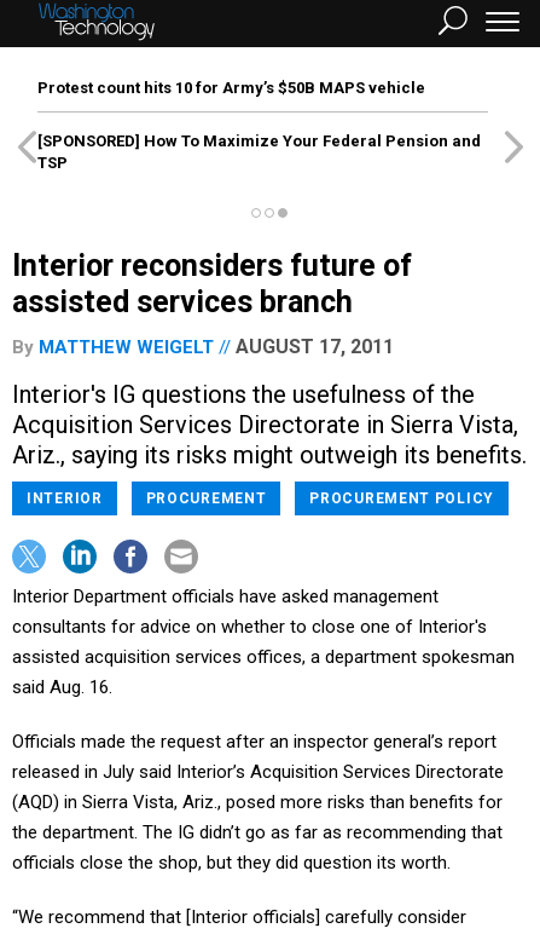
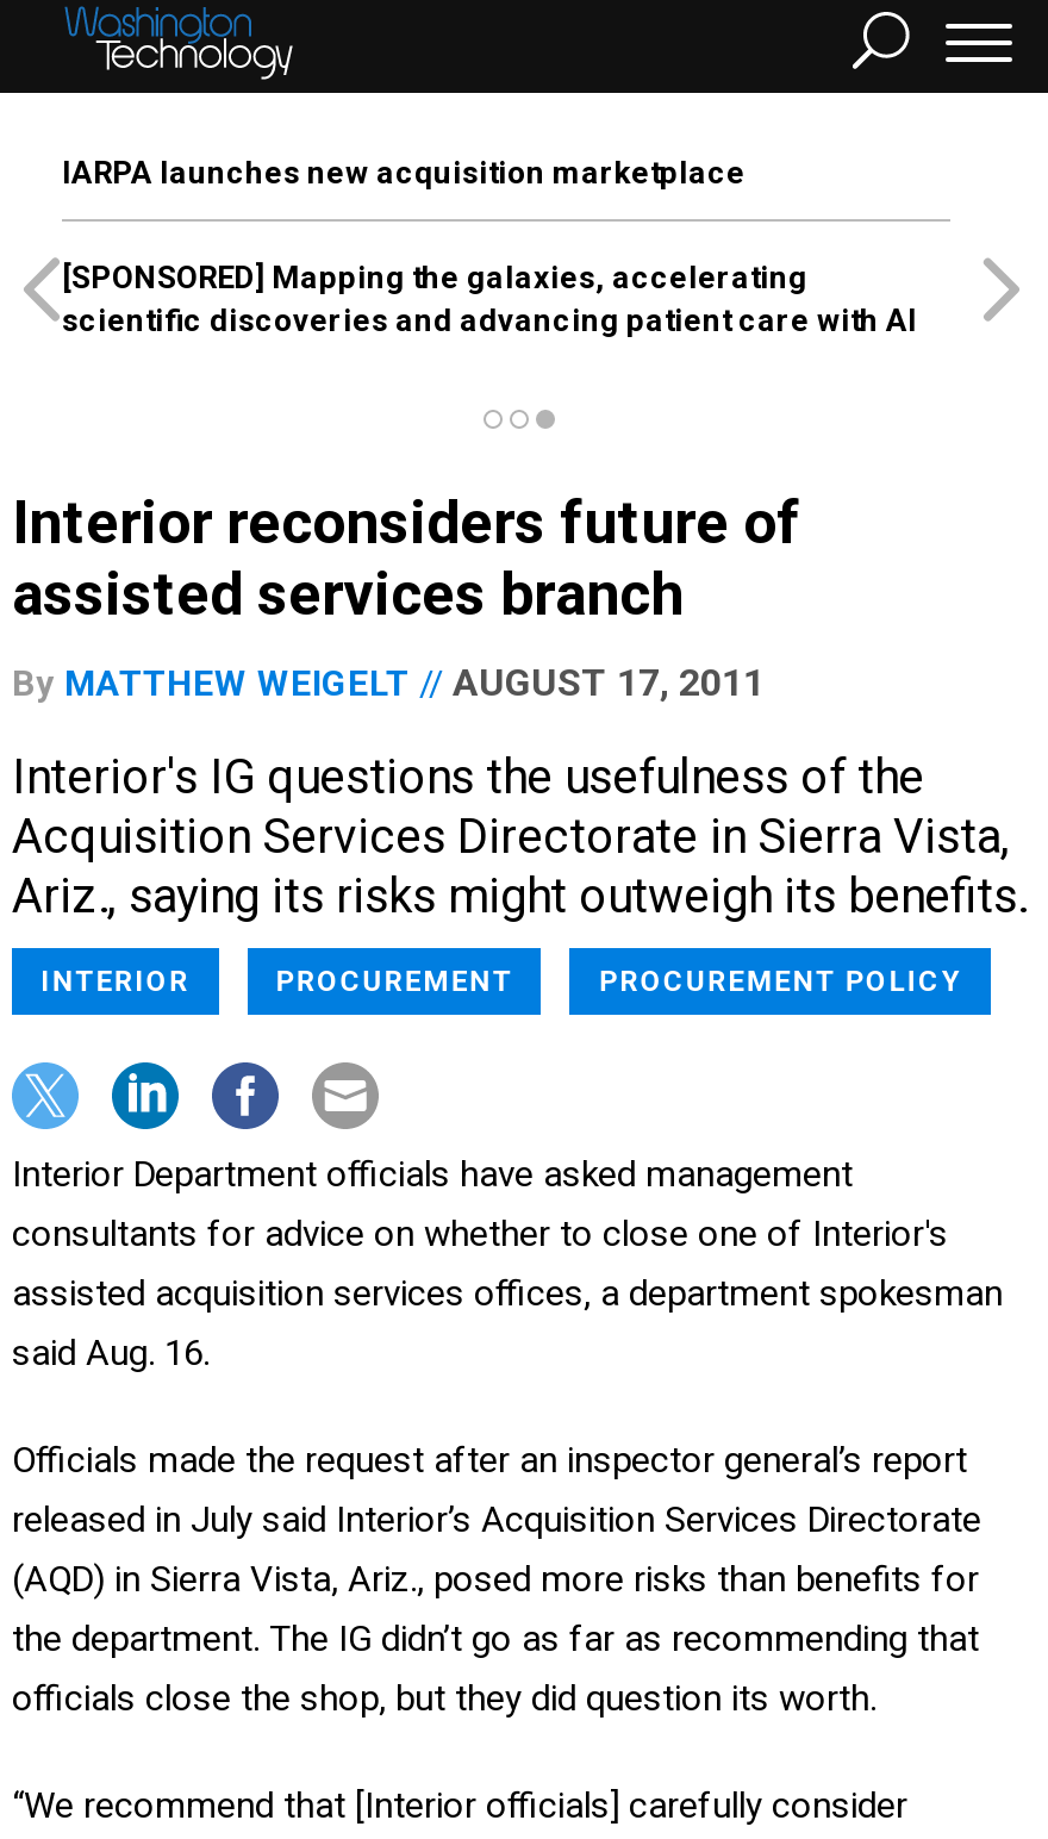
[37,79,425,97] Protest count hits 10 for Army’s $50B MAPS vehicle -> [62,155,746,191] IARPA launches new acquisition marketplace
[37,132,481,172] [SPONSORED] How To Maximize Your Federal Pension and | TSP -> [62,260,917,338] [SPONSORED] Mapping the galaxies, accelerating | scientific discoveries and advancing patient care with AI

